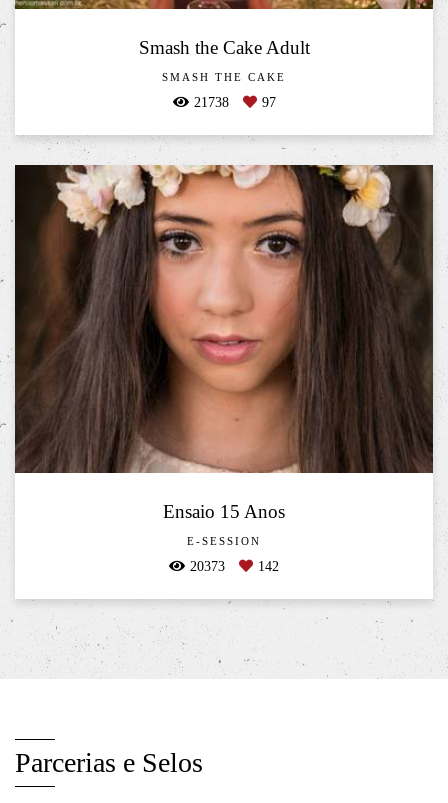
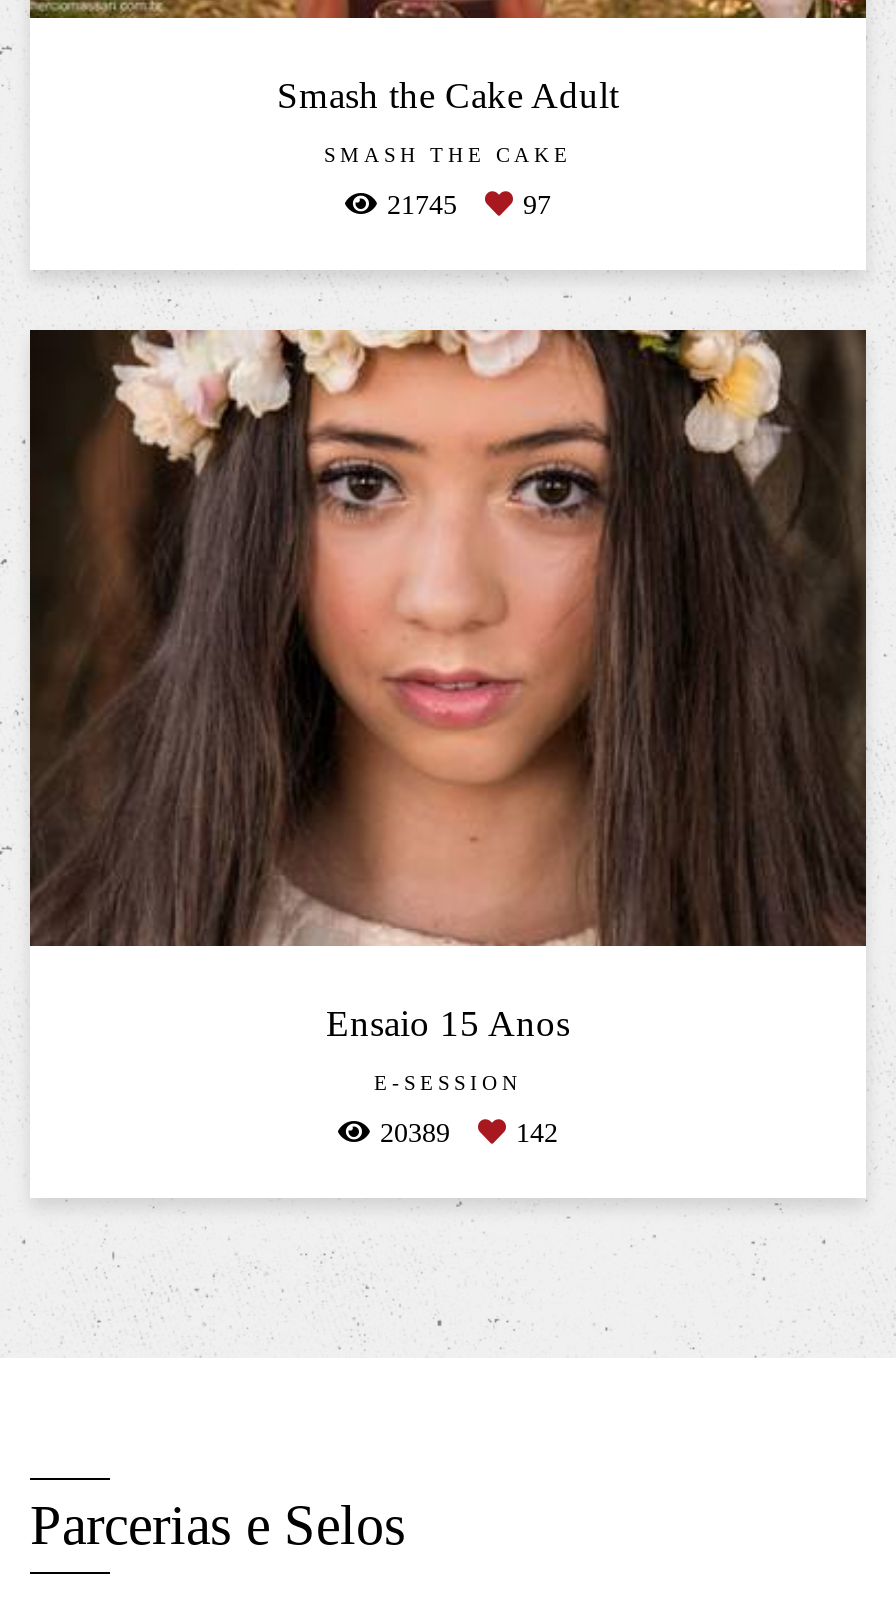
[193,95,228,110] 21738 -> [387,190,457,220] 21745
[190,559,225,574] 20373 -> [380,1118,450,1148] 20389

